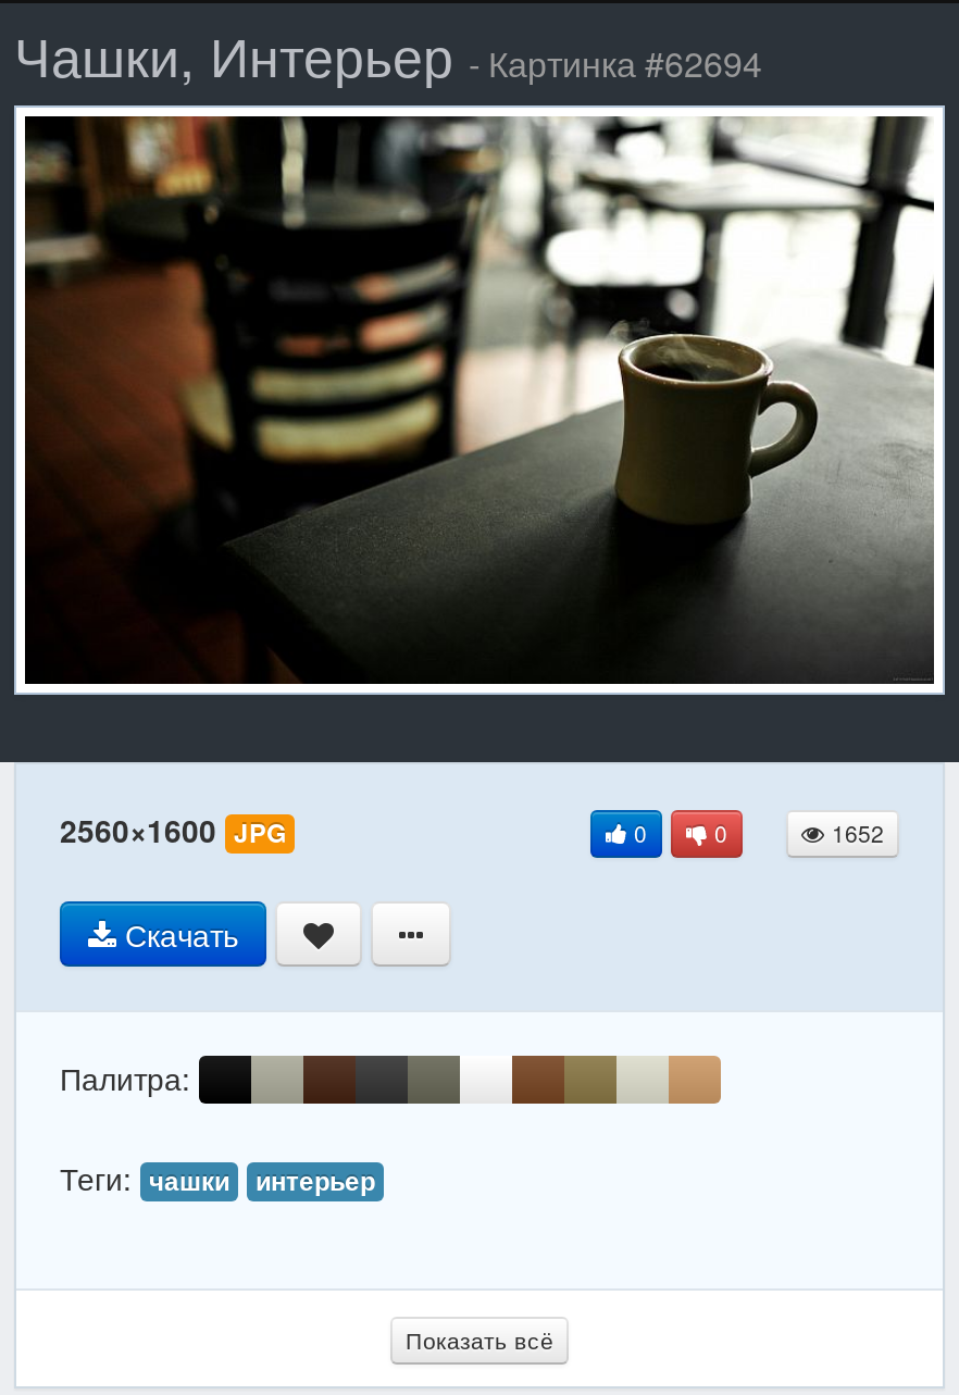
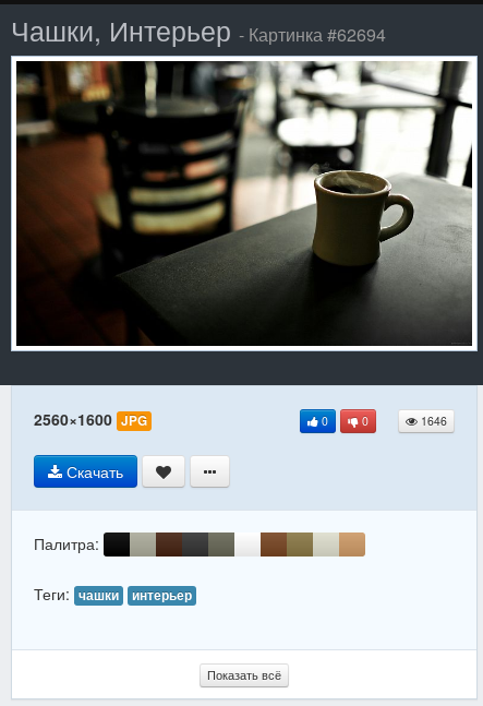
[825,817,884,850] 1652 -> [418,413,447,429] 1646

